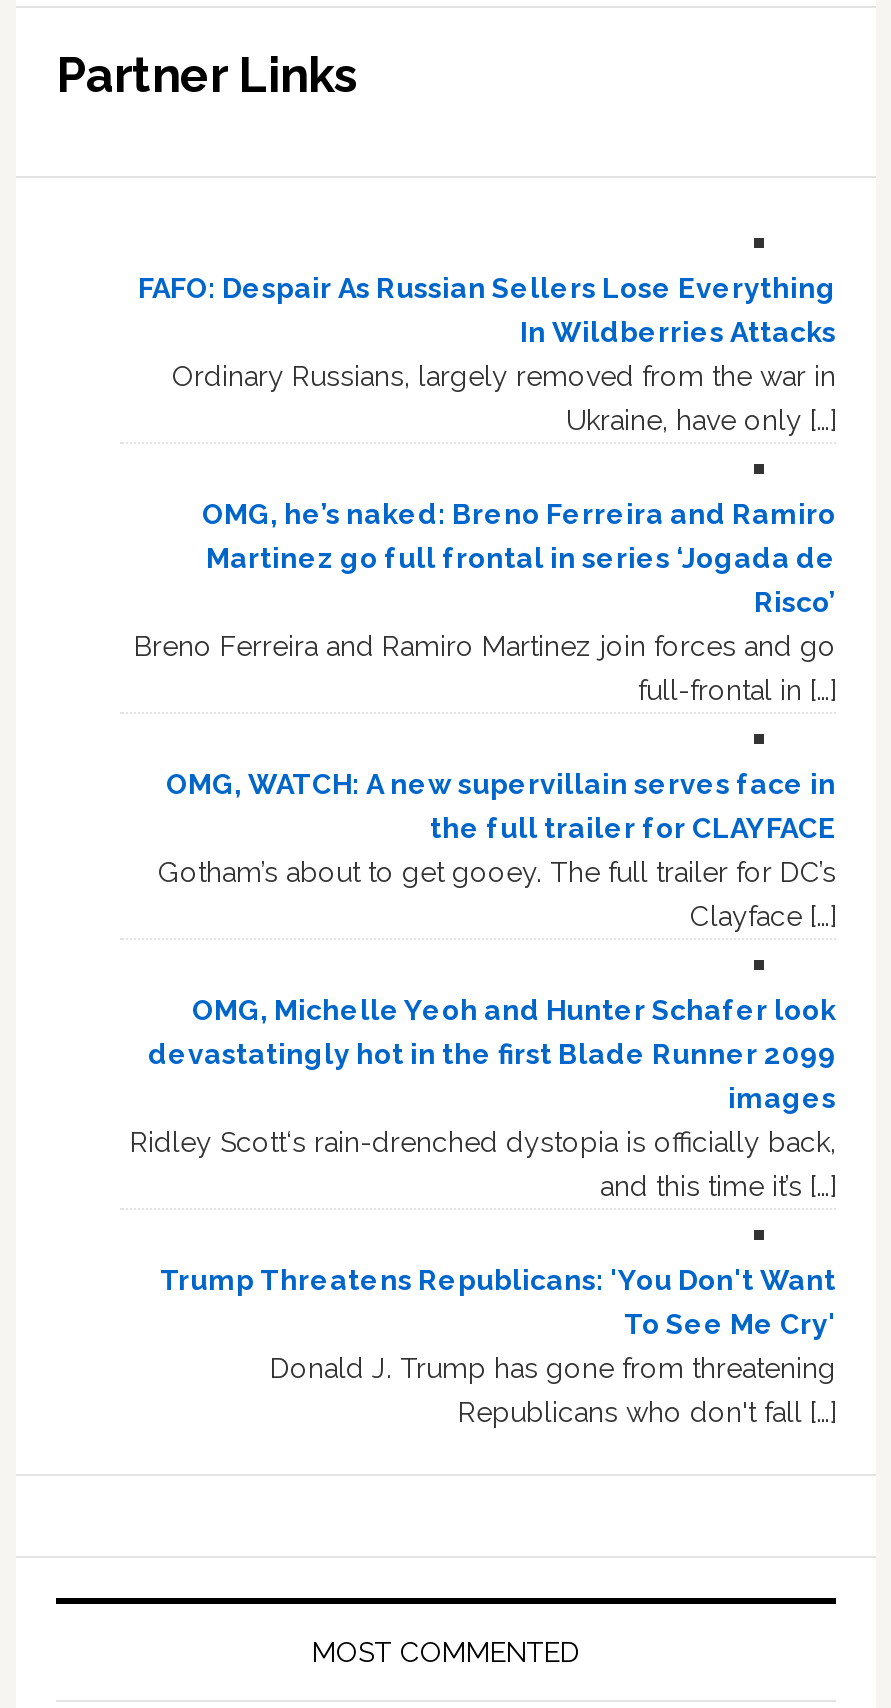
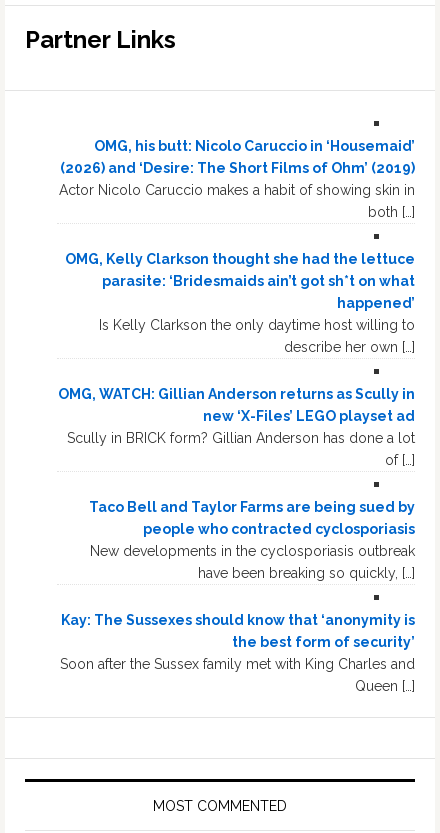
[138,273,836,437] FAFO: Despair As Russian Sellers Lose Everything | In Wildberries Attacks | Ordinary Russians, largely removed from the war in | Ukraine, have only […] -> [59,138,415,220] OMG, his butt: Nicolo Caruccio in ‘Housemaid’ | (2026) and ‘Desire: The Short Films of Ohm’ (2019) | Actor Nicolo Caruccio makes a habit of showing skin in | both […]
[134,499,836,707] OMG, he’s naked: Breno Ferreira and Ramiro | Martinez go full frontal in series ‘Jogada de | Risco’ | Breno Ferreira and Ramiro Martinez join forces and go | full-frontal in […] -> [65,251,415,355] OMG, Kelly Clarkson thought she had the lettuce | parasite: ‘Bridesmaids ain’t got sh*t on what | happened’ | Is Kelly Clarkson the only daytime host willing to | describe her own […]
[158,769,836,933] OMG, WATCH: A new supervillain serves face in | the full trailer for CLAYFACE | Gotham’s about to get gooey. The full trailer for DC’s | Clayface […] -> [58,386,415,468] OMG, WATCH: Gillian Anderson returns as Scully in | new ‘X-Files’ LEGO playset ad | Scully in BRICK form? Gillian Anderson has done a lot | of […]
[130,995,836,1203] OMG, Michelle Yeoh and Hunter Schafer look | devastatingly hot in the first Blade Runner 2099 | images | Ridley Scott‘s rain-drenched dystopia is officially back, | and this time it’s […] -> [89,499,415,581] Taco Bell and Taylor Farms are being sued by | people who contracted cyclosporiasis | New developments in the cyclosporiasis outbreak | have been breaking so quickly, […]
[160,1265,836,1429] Trump Threatens Republicans: 'You Don't Want | To See Me Cry' | Donald J. Trump has gone from threatening | Republicans who don't fall […] -> [60,612,415,694] Kay: The Sussexes should know that ‘anonymity is | the best form of security’ | Soon after the Sussex family met with King Charles and | Queen […]

